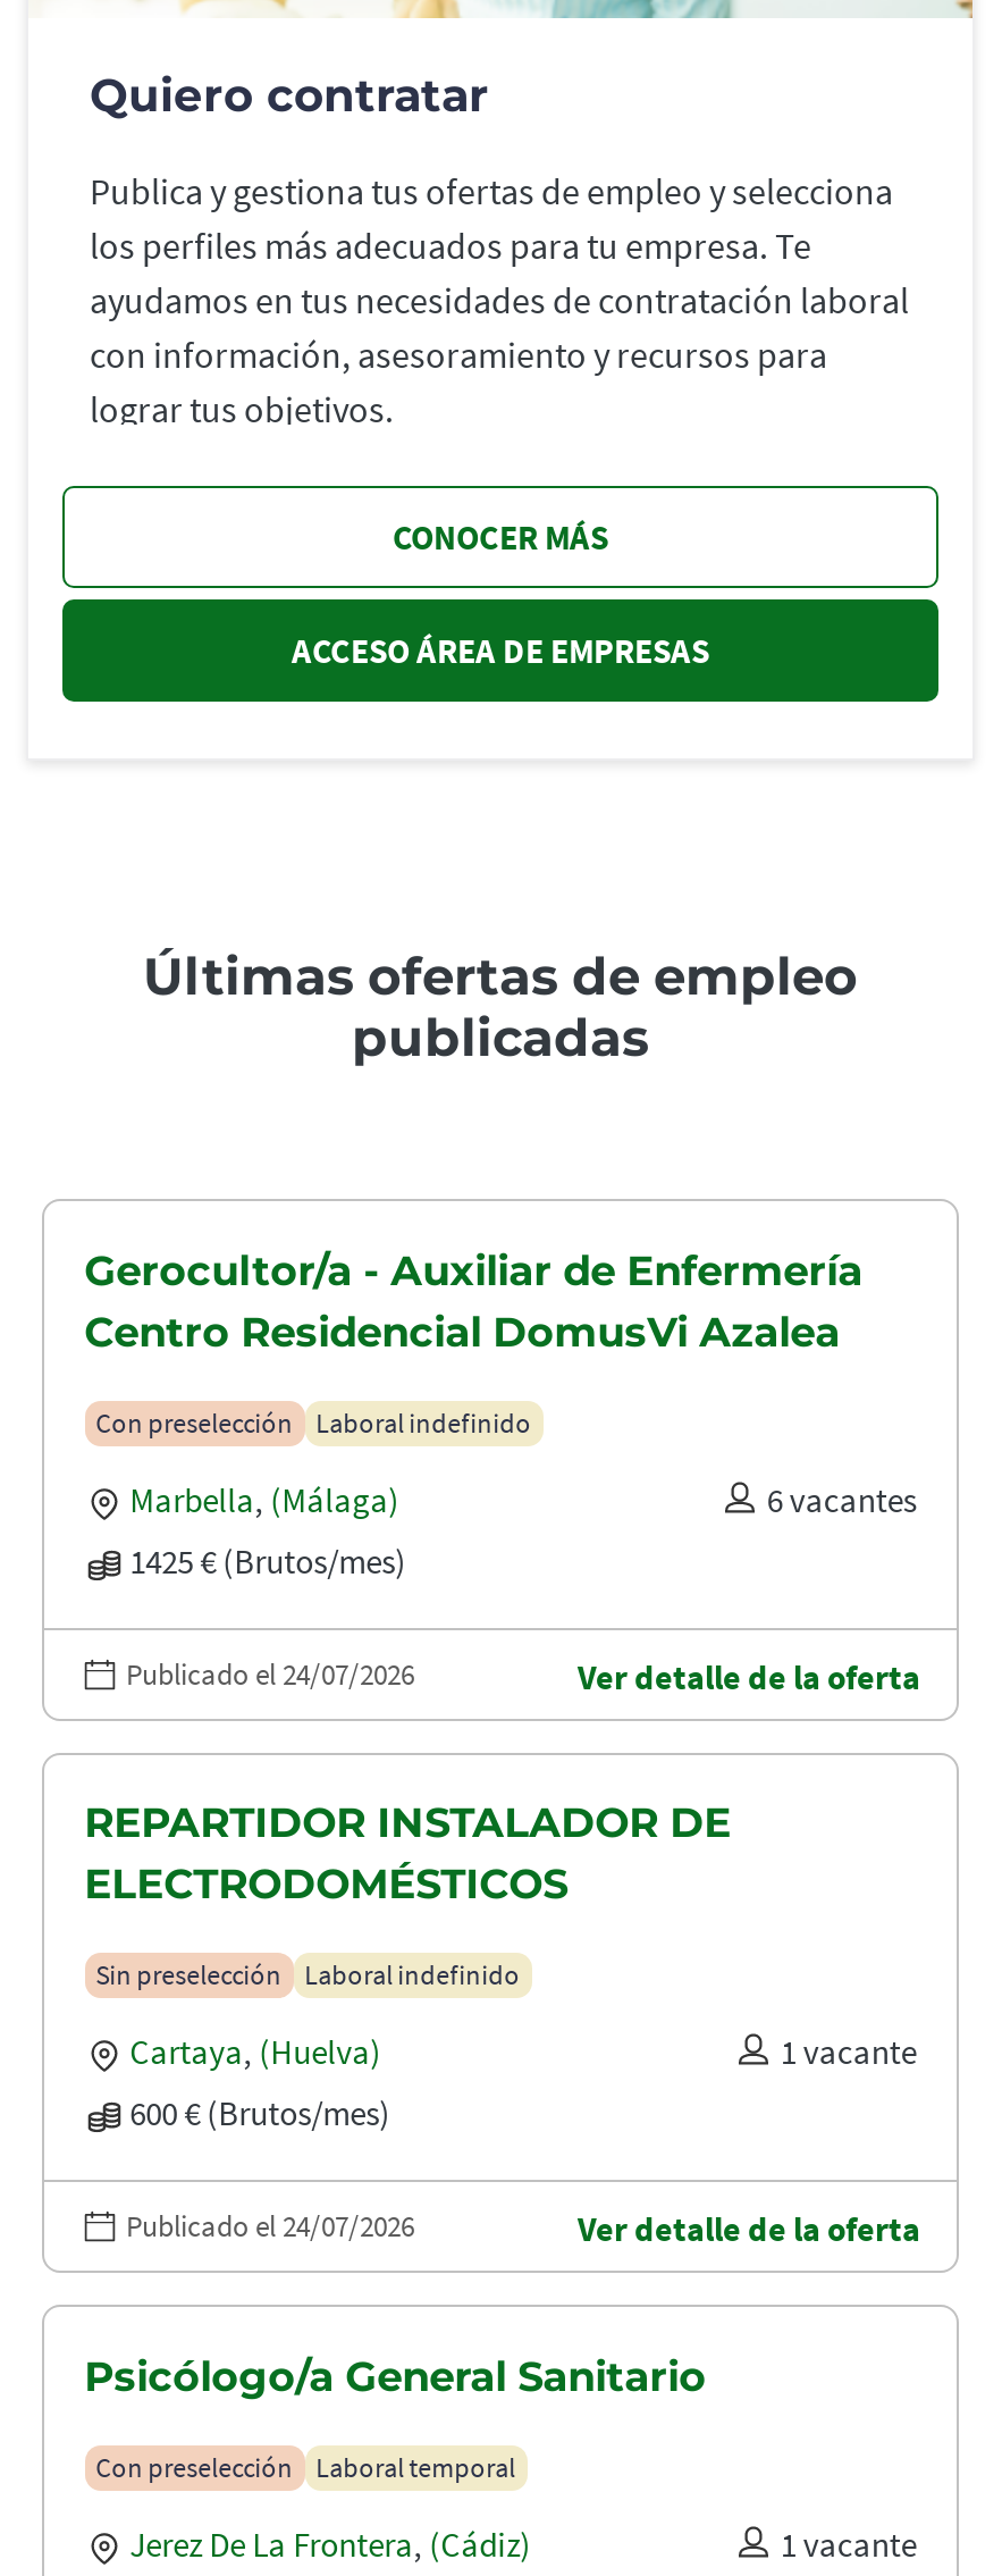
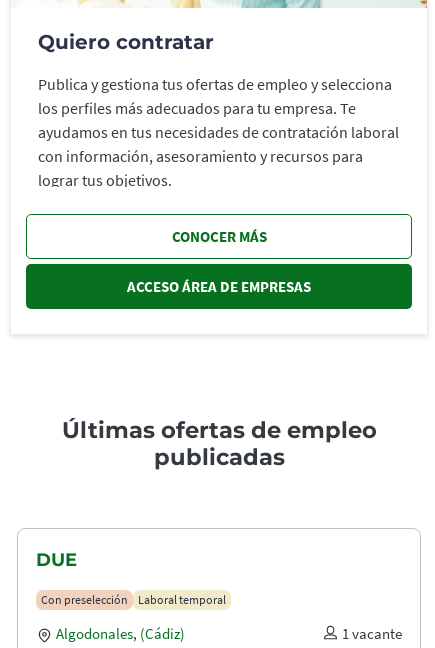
[84,1246,920,2402] Gerocultor/a - Auxiliar de Enfermería | Centro Residencial DomusVi Azalea | Con preselección | Laboral indefinido | Marbella, (Málaga) | 6 vacantes | 1425 € (Brutos/mes) | Publicado el 24/07/2026 | Ver detalle de la oferta | REPARTIDOR INSTALADOR DE | ELECTRODOMÉSTICOS | Sin preselección | Laboral indefinido | Cartaya, (Huelva) | 1 vacante | 600 € (Brutos/mes) | Publicado el 24/07/2026 | Ver detalle de la oferta | Psicólogo/a General Sanitario -> [36,549,77,571] DUE
[130,2522,531,2565] Jerez De La Frontera, (Cádiz) -> [56,624,185,643] Algodonales, (Cádiz)

